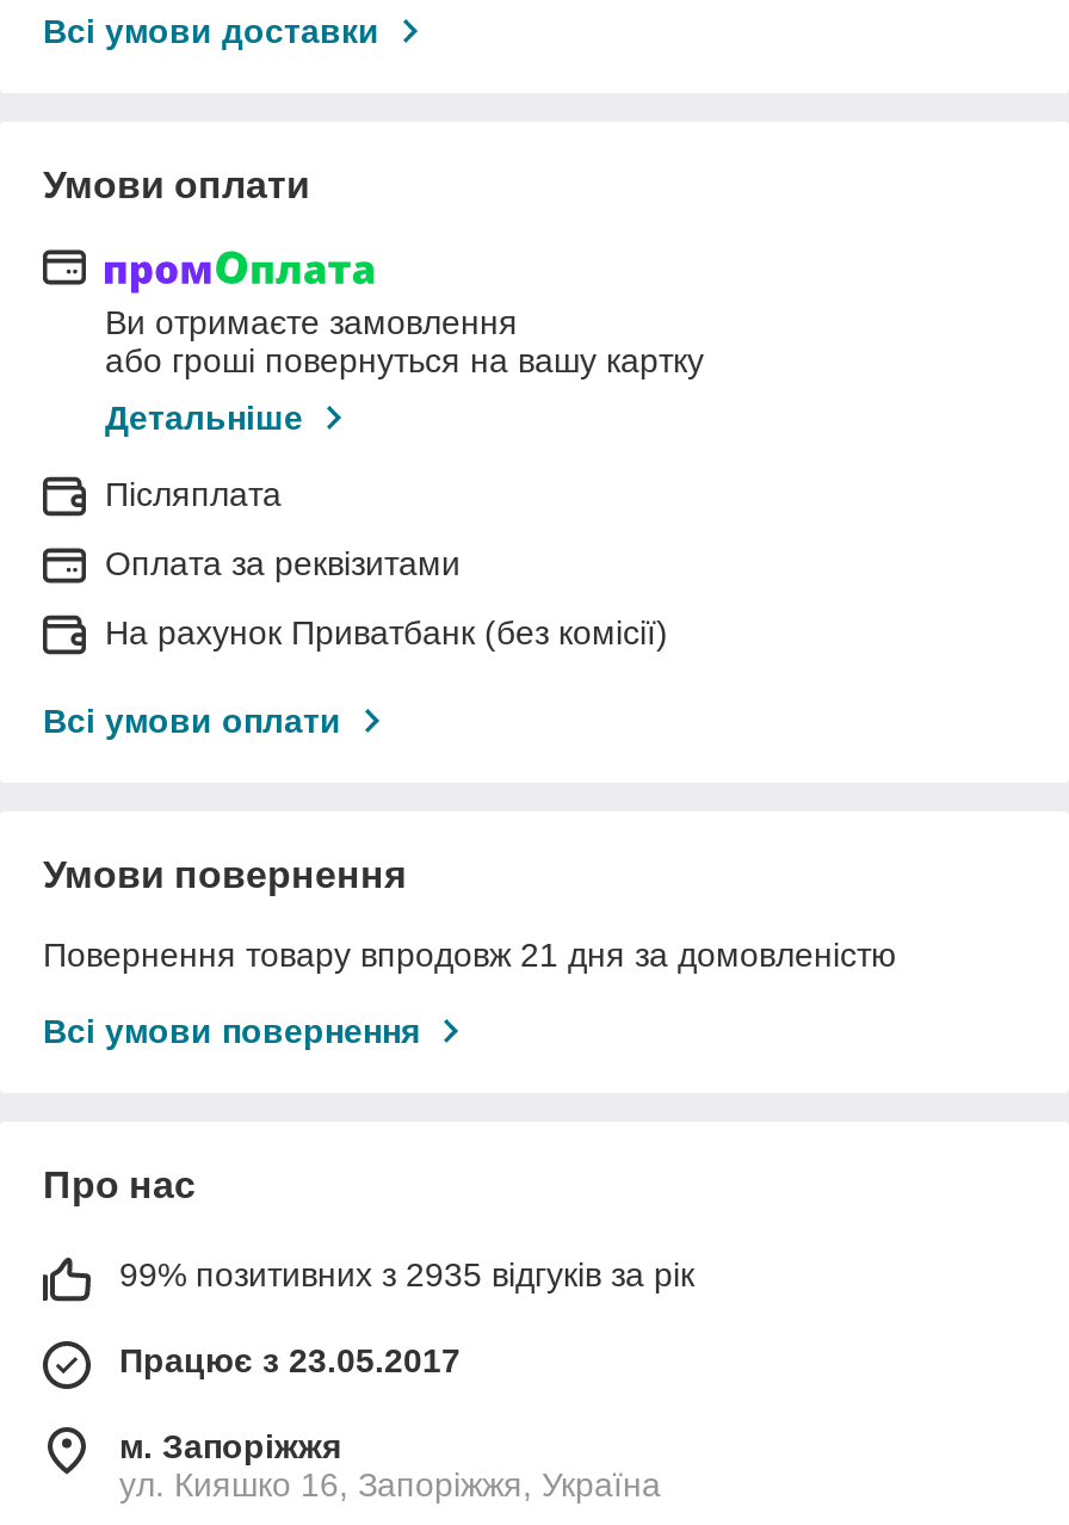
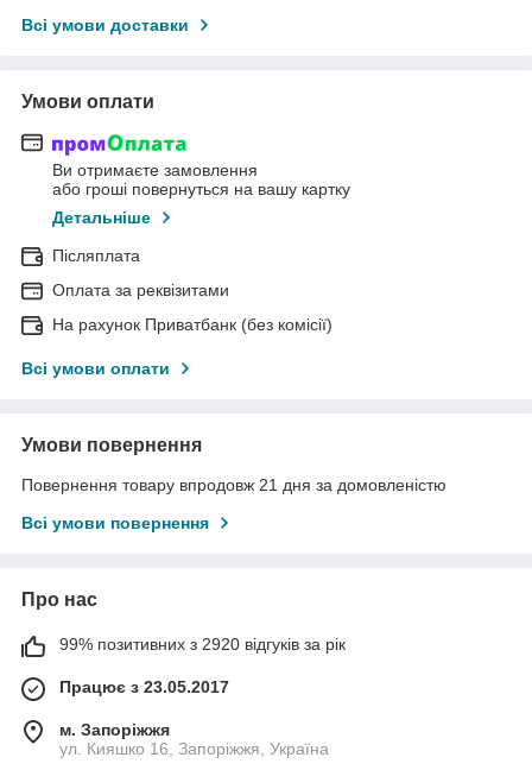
[119,1256,694,1294] 99% позитивних з 2935 відгуків за рік -> [59,635,346,654] 99% позитивних з 2920 відгуків за рік

